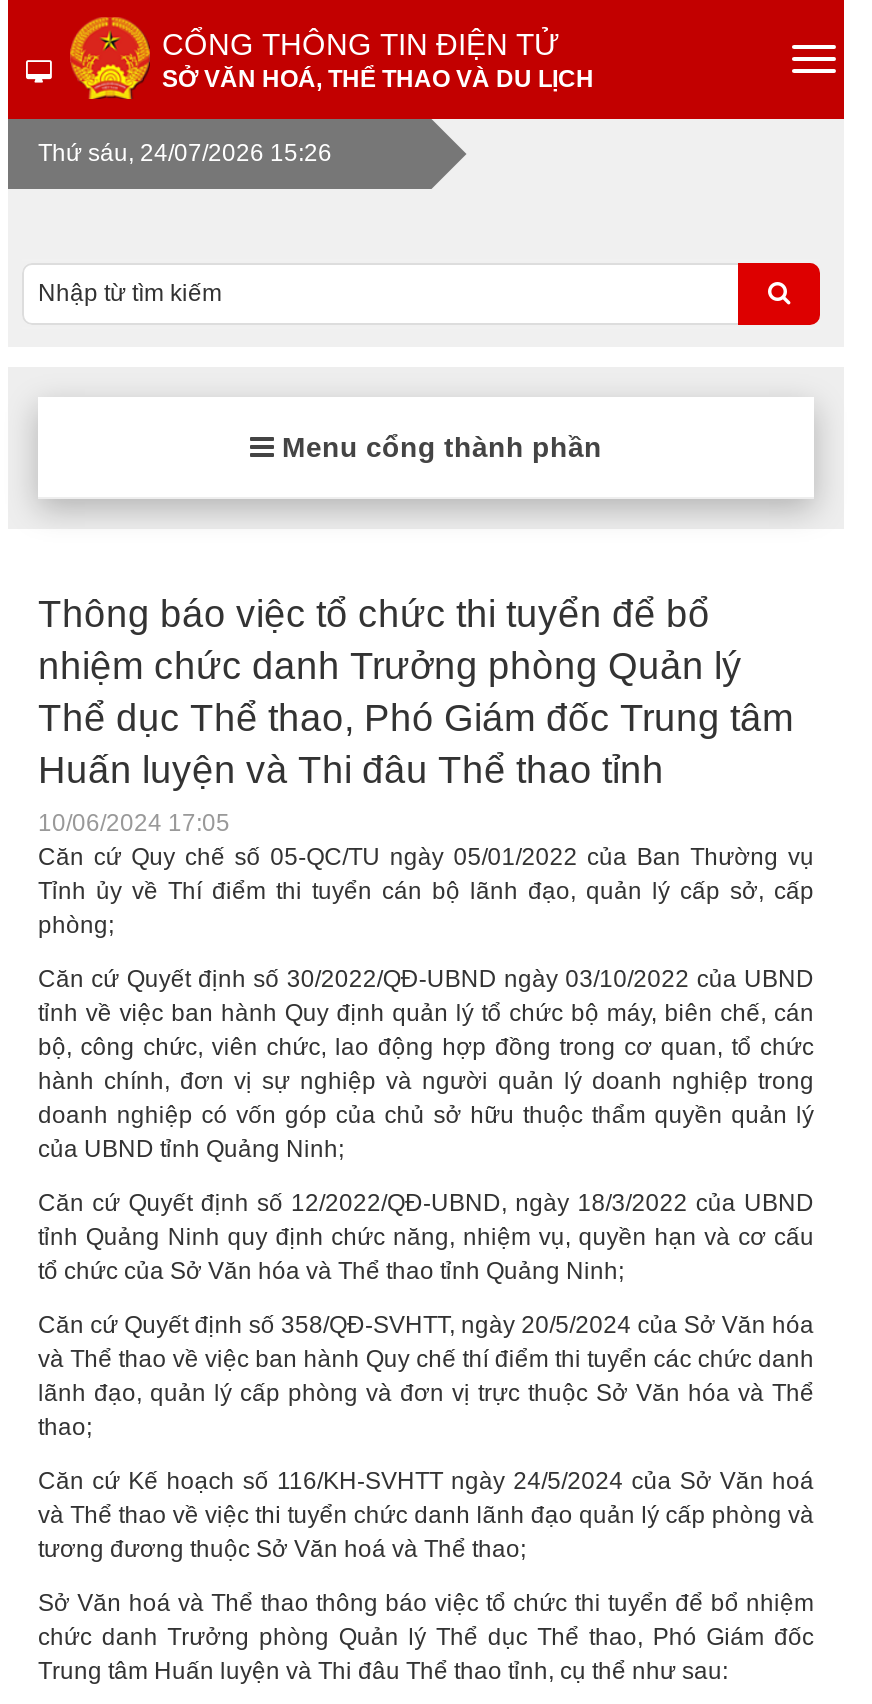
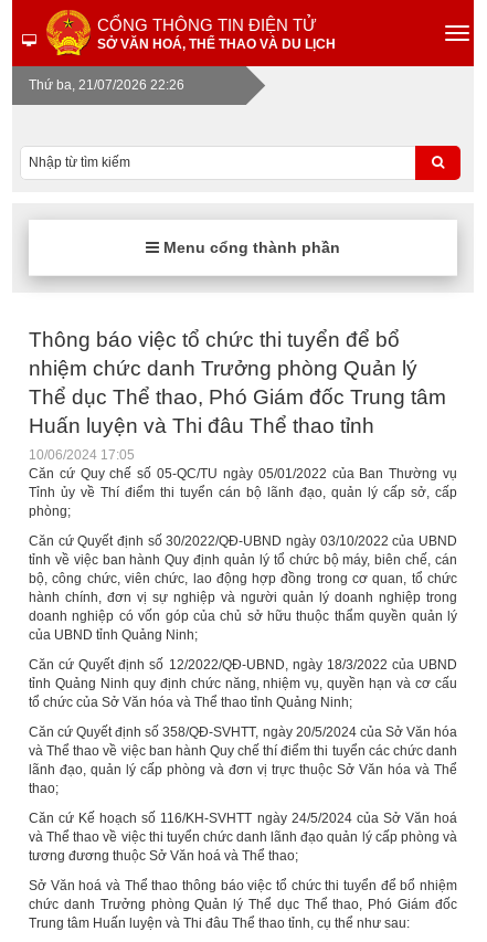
[38,139,332,167] Thứ sáu, 24/07/2026 15:26 -> [29,77,184,93] Thứ ba, 21/07/2026 22:26

